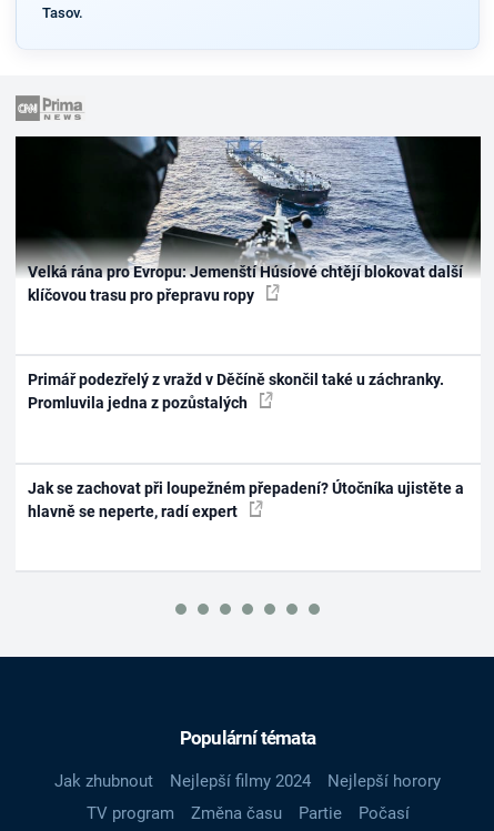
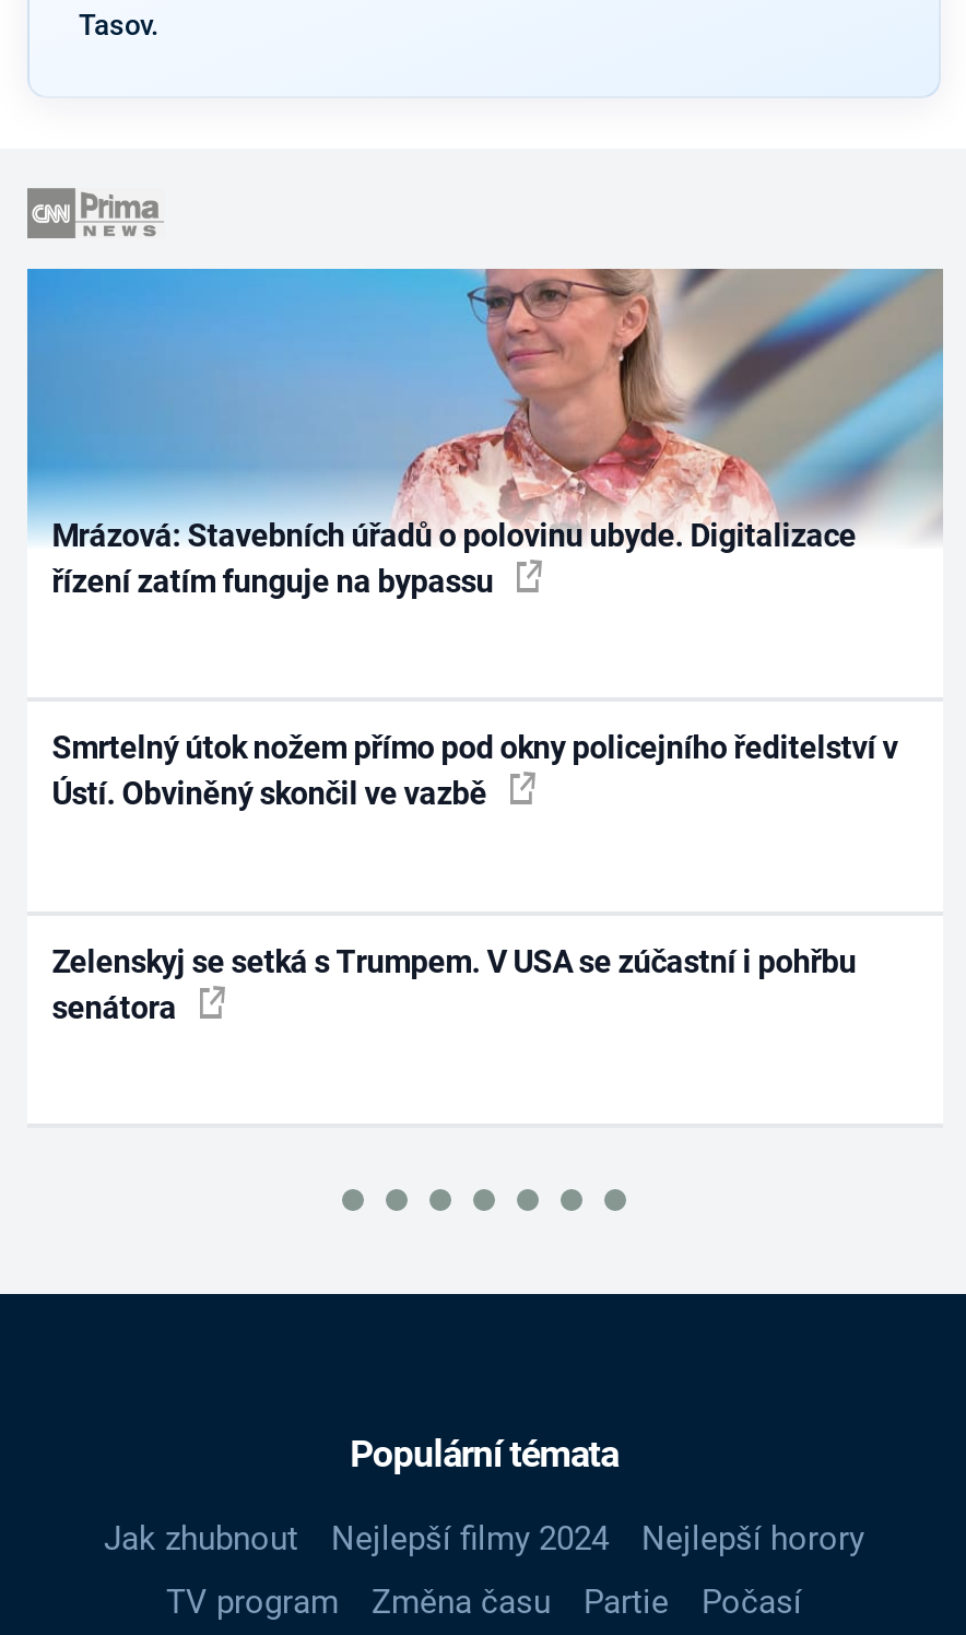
[14,135,482,304] [image] | Velká rána pro Evropu: Jemenští Húsíové chtějí blokovat další | klíčovou trasu pro přepravu ropy -> [25,267,943,599] [image] | Mrázová: Stavebních úřadů o polovinu ubyde. Digitalizace | řízení zatím funguje na bypassu
[28,371,444,412] Primář podezřelý z vražd v Děčíně skončil také u záchranky. | Promluvila jedna z pozůstalých -> [52,731,898,812] Smrtelný útok nožem přímo pod okny policejního ředitelství v | Ústí. Obviněný skončil ve vazbě
[28,479,464,520] Jak se zachovat při loupežném přepadení? Útočníka ujistěte a | hlavně se neperte, radí expert -> [52,944,856,1025] Zelenskyj se setká s Trumpem. V USA se zúčastní i pohřbu | senátora

